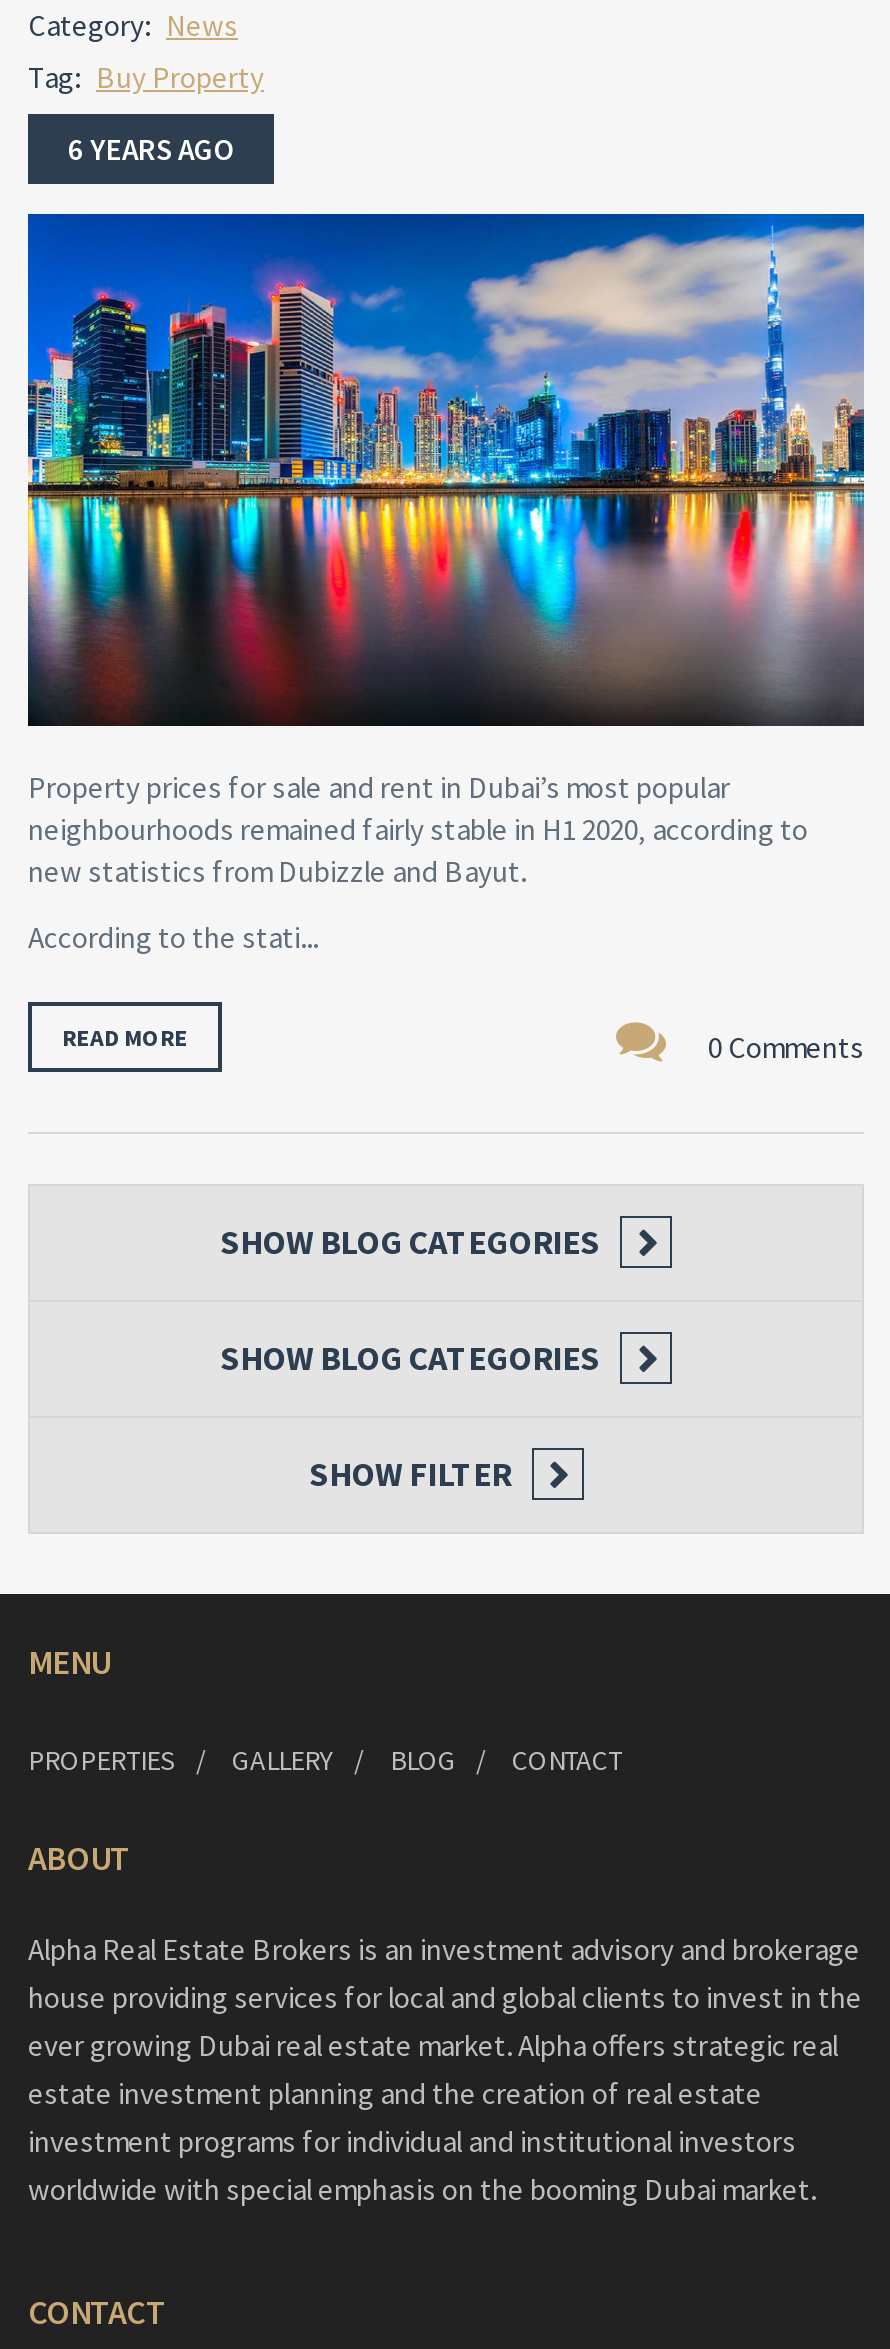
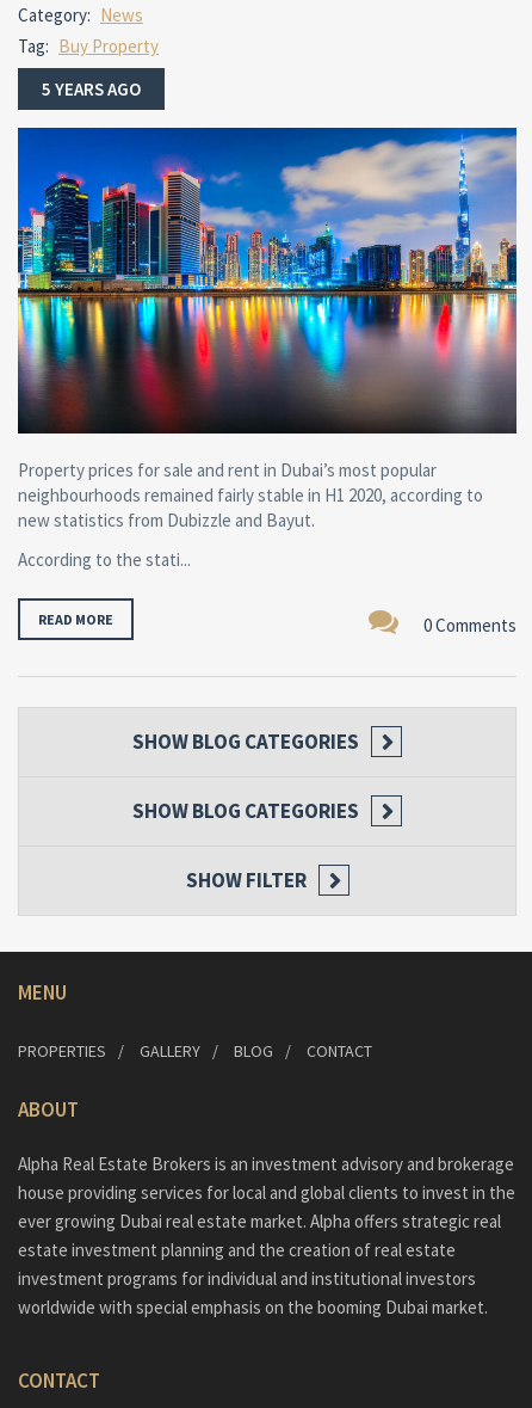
[68,130,234,168] 6 YEARS AGO -> [42,78,141,100] 5 YEARS AGO

